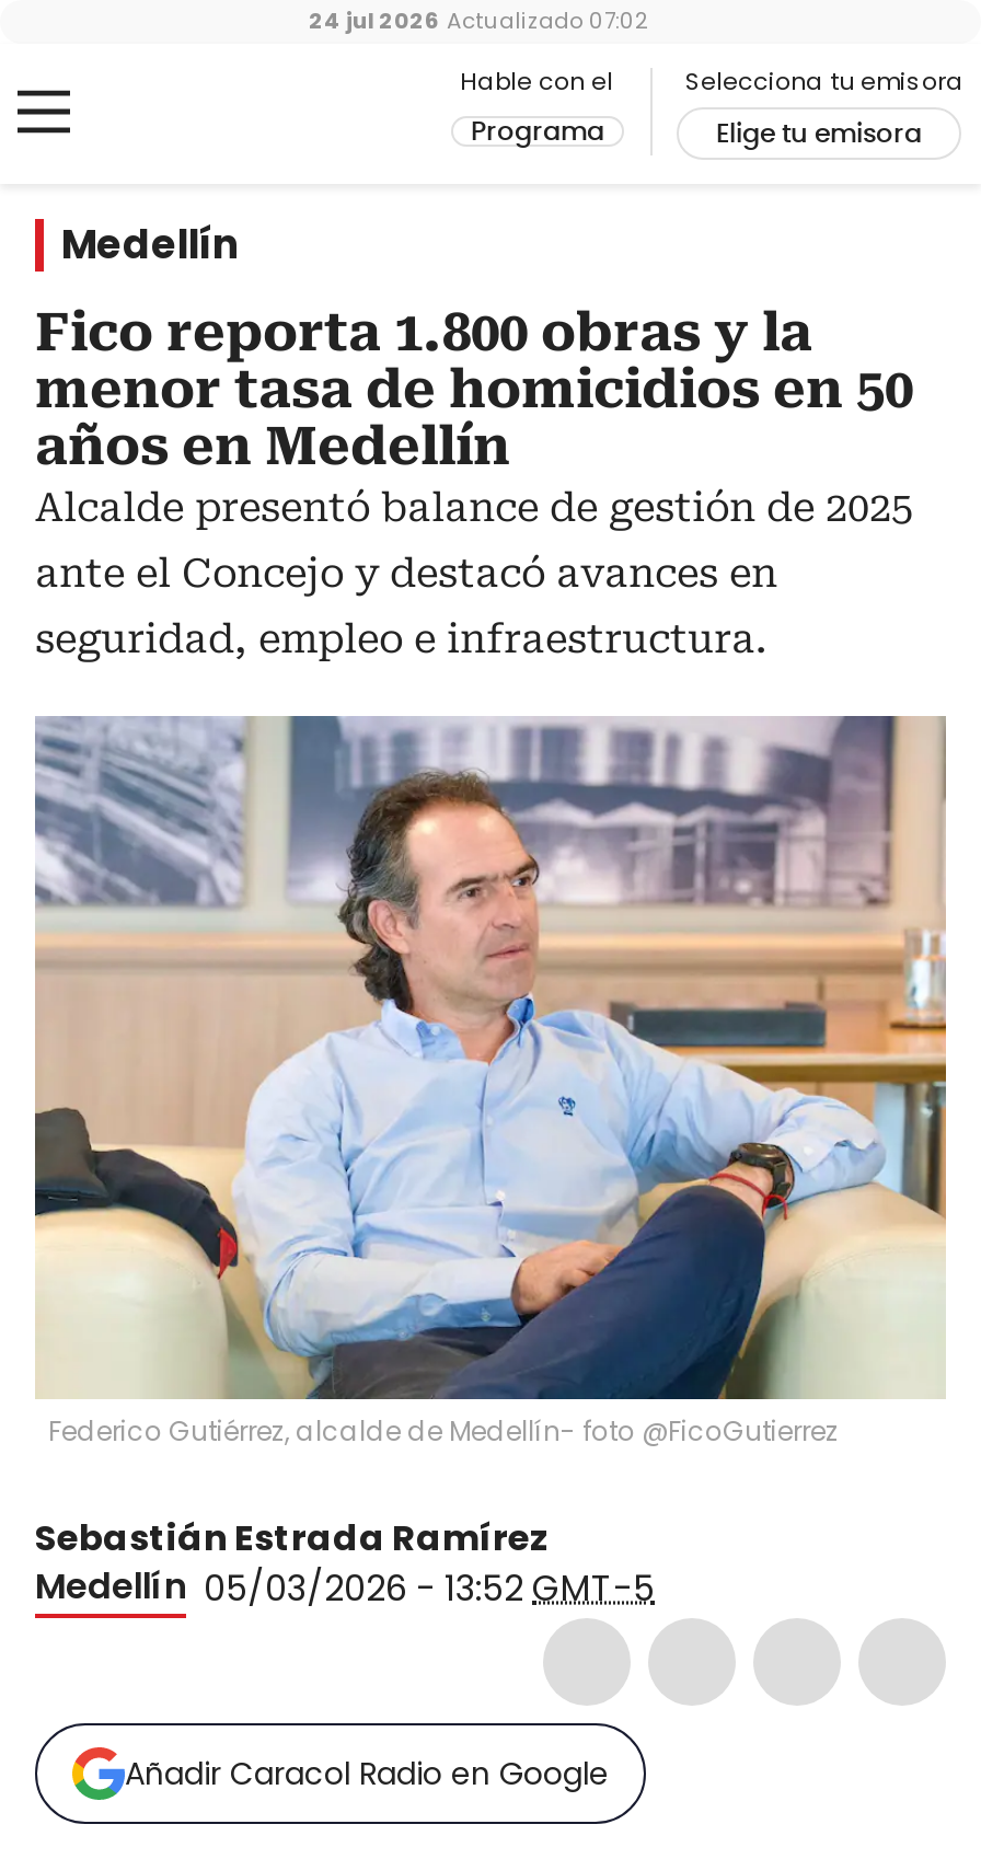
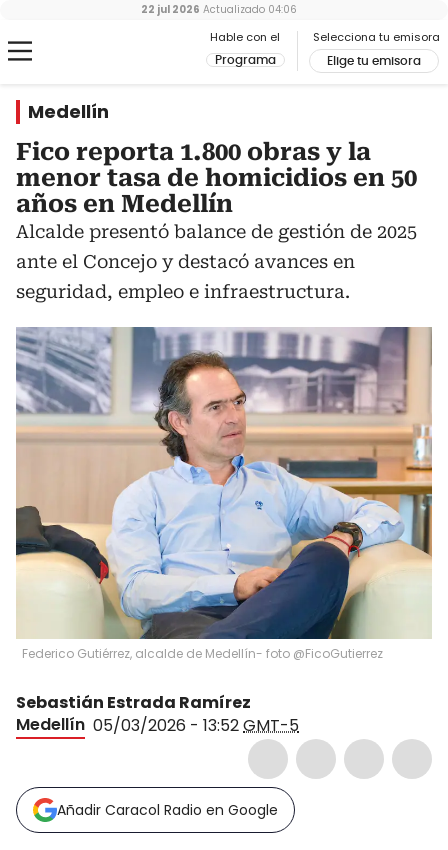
[309,4,650,37] 24 jul 2026 Actualizado 07:02 -> [141,2,297,17] 22 jul 2026 Actualizado 04:06

